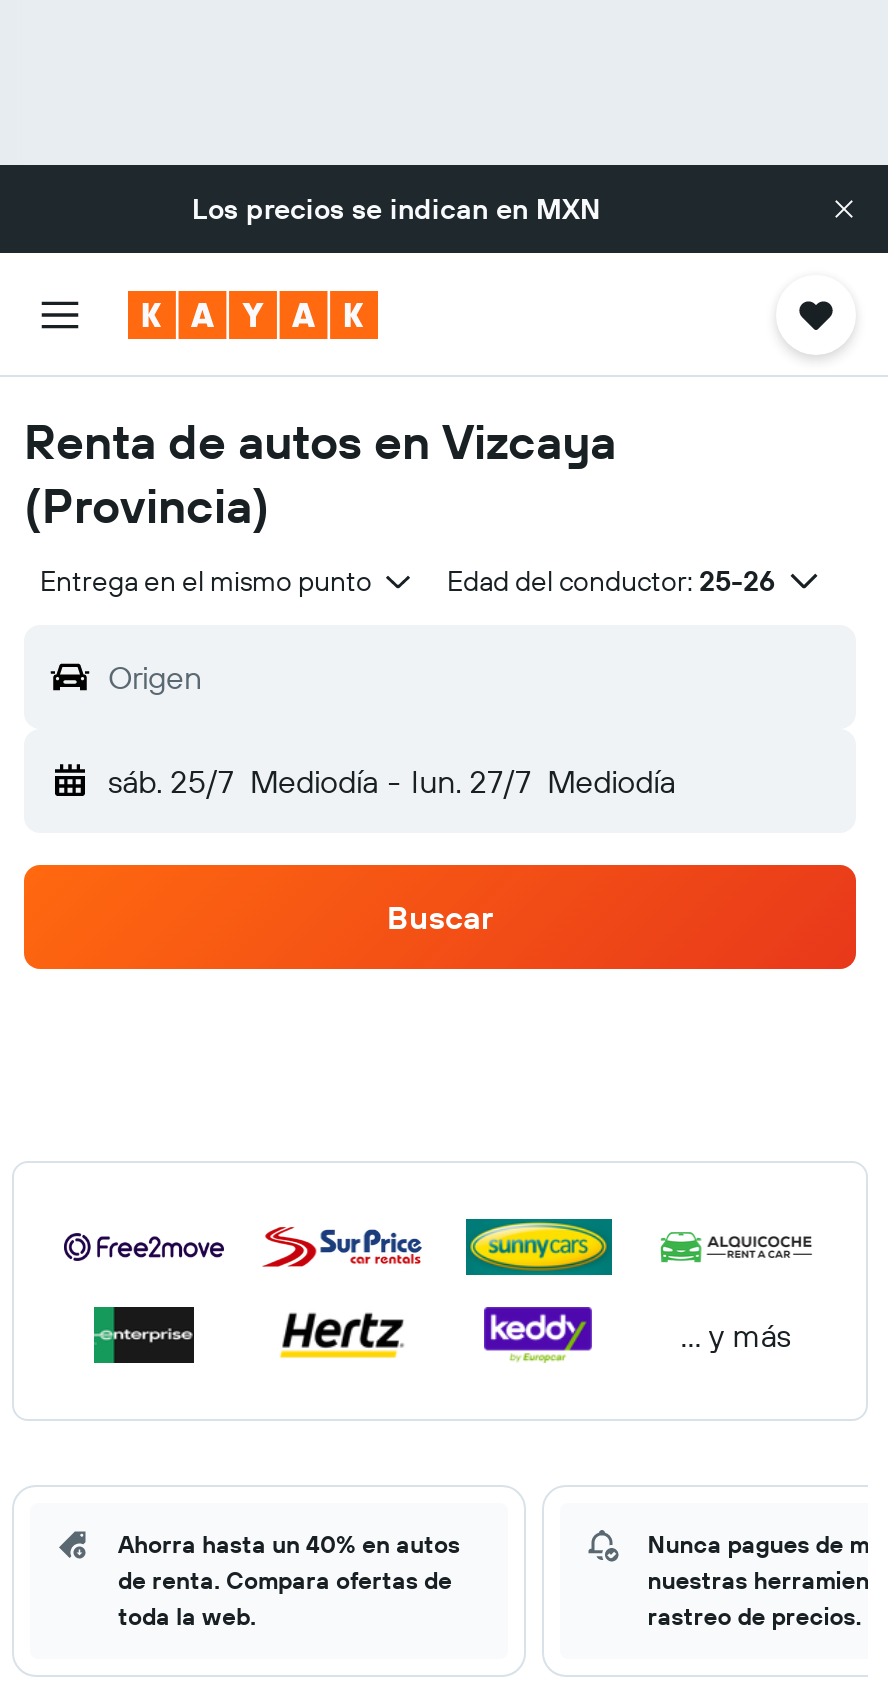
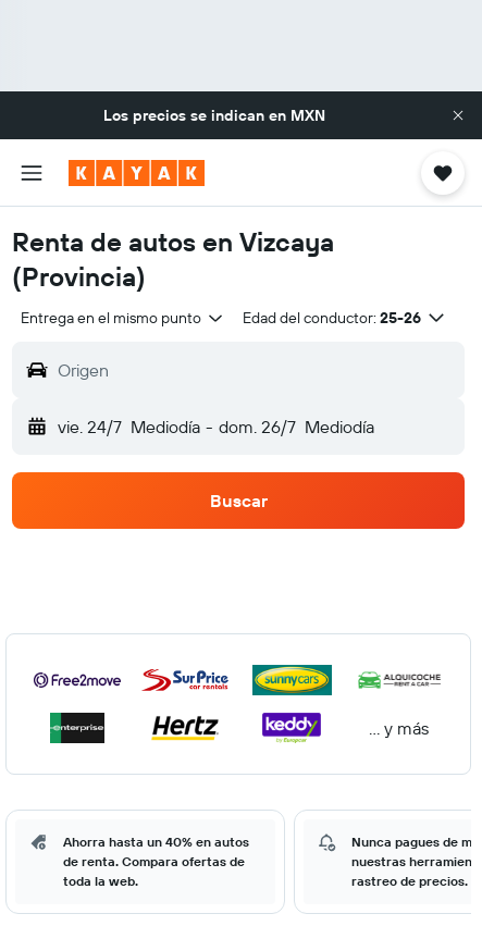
[108,761,675,801] sáb. 25/7 Mediodía - lun. 27/7 Mediodía -> [58,416,374,437] vie. 24/7 Mediodía - dom. 26/7 Mediodía

